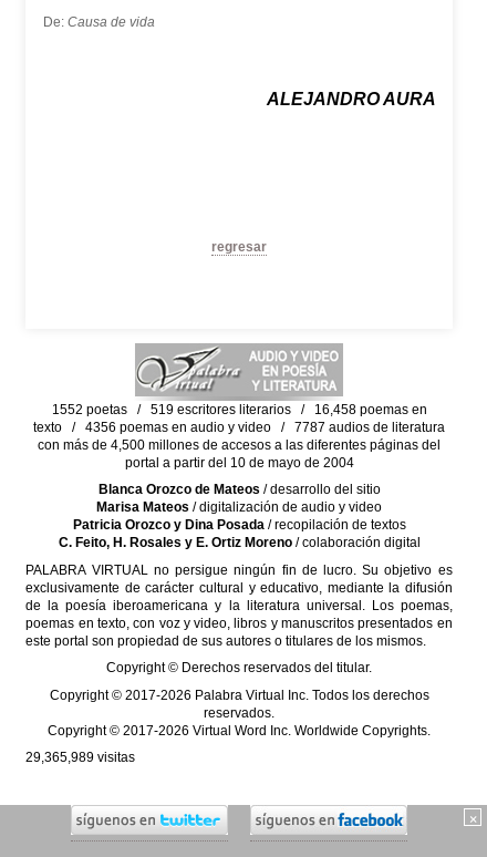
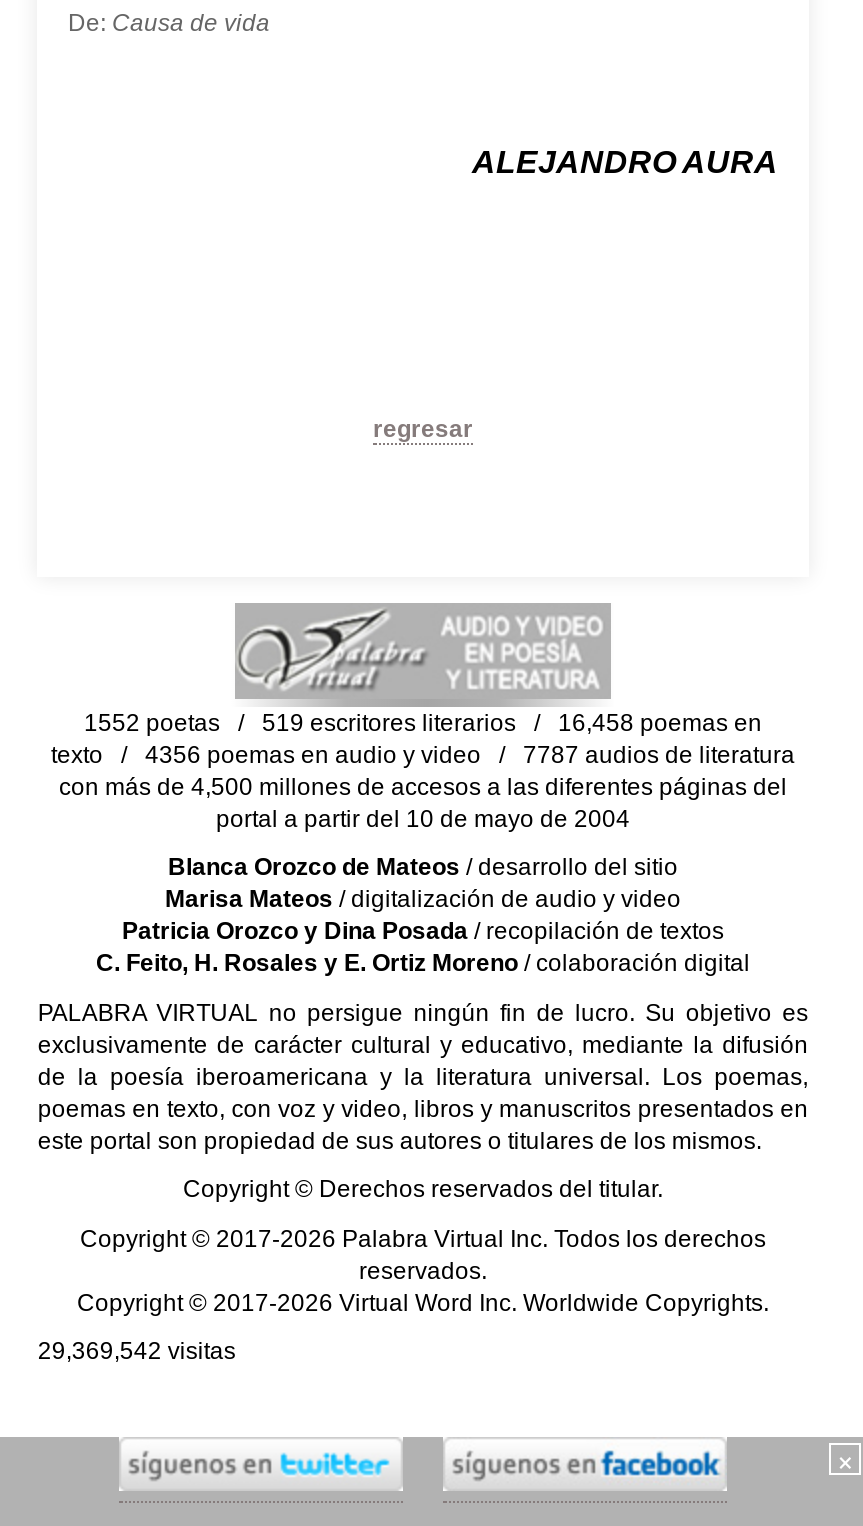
[26,750,135,765] 29,365,989 visitas -> [38,1337,236,1365] 29,369,542 visitas

